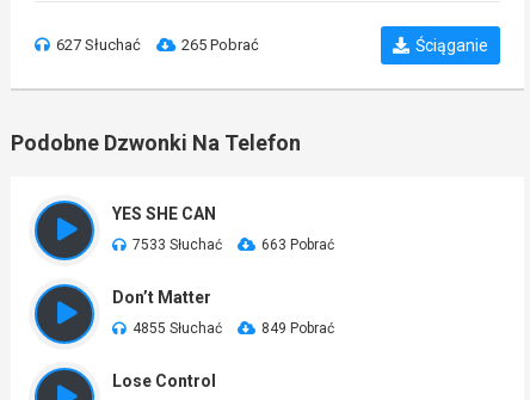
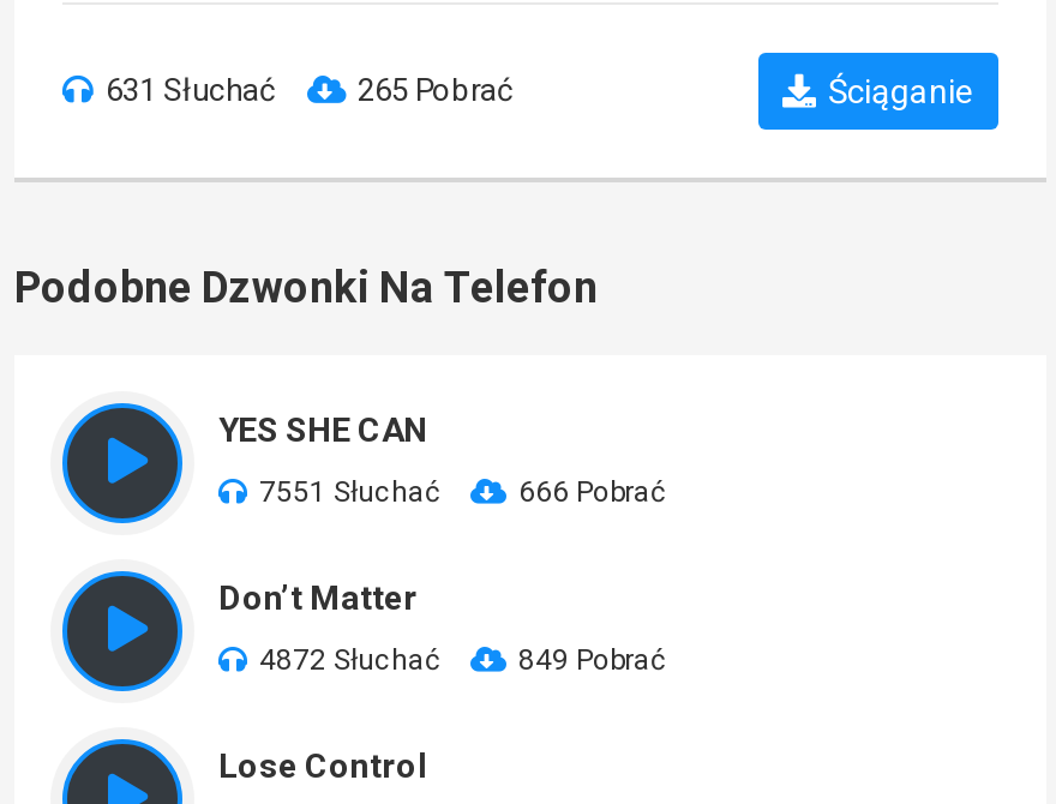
[56,36,141,54] 627 Słuchać -> [106,72,276,108] 631 Słuchać
[132,236,222,253] 7533 Słuchać -> [259,475,439,509] 7551 Słuchać
[261,236,334,253] 663 Pobrać -> [518,475,665,509] 666 Pobrać
[132,320,222,337] 4855 Słuchać -> [259,643,439,677] 4872 Słuchać

